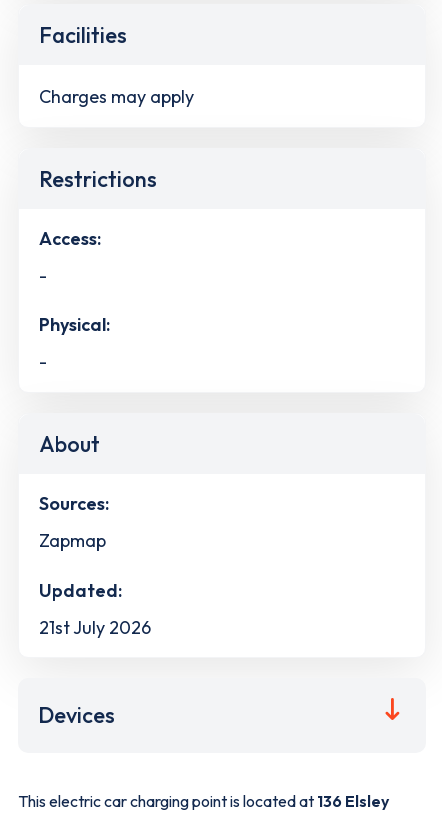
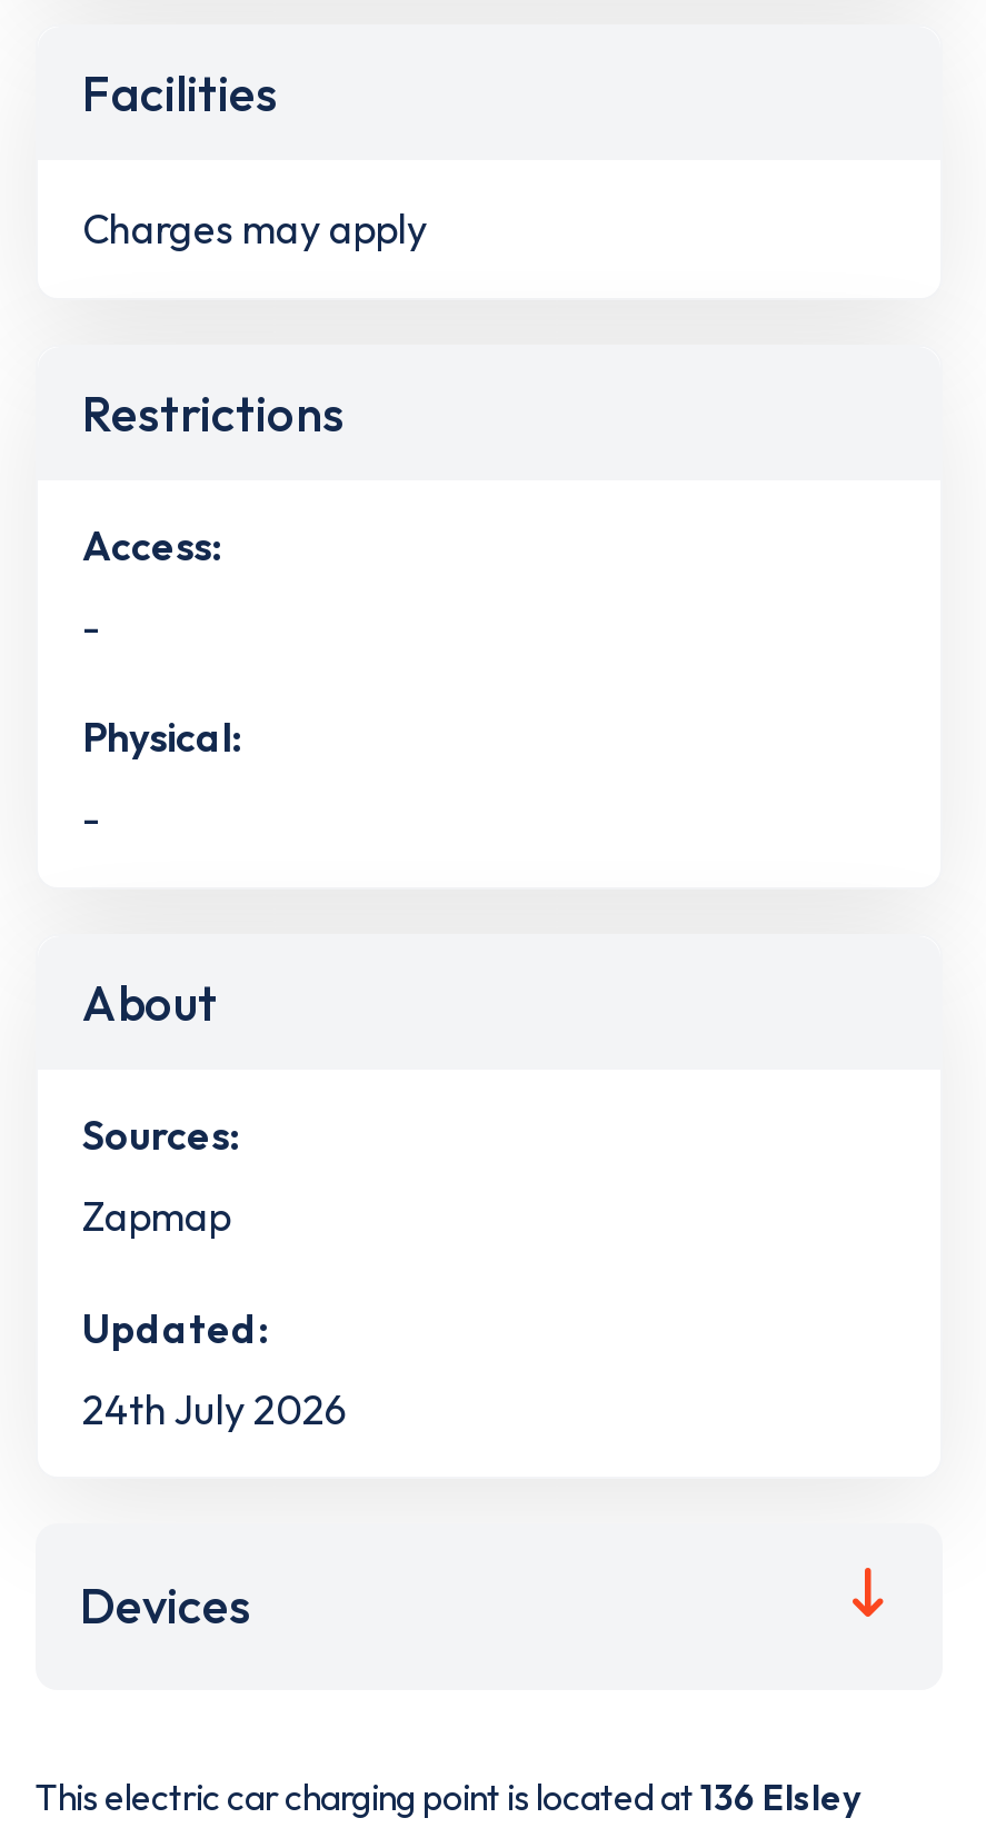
[39,615,151,638] 21st July 2026 -> [82,1384,347,1435] 24th July 2026

